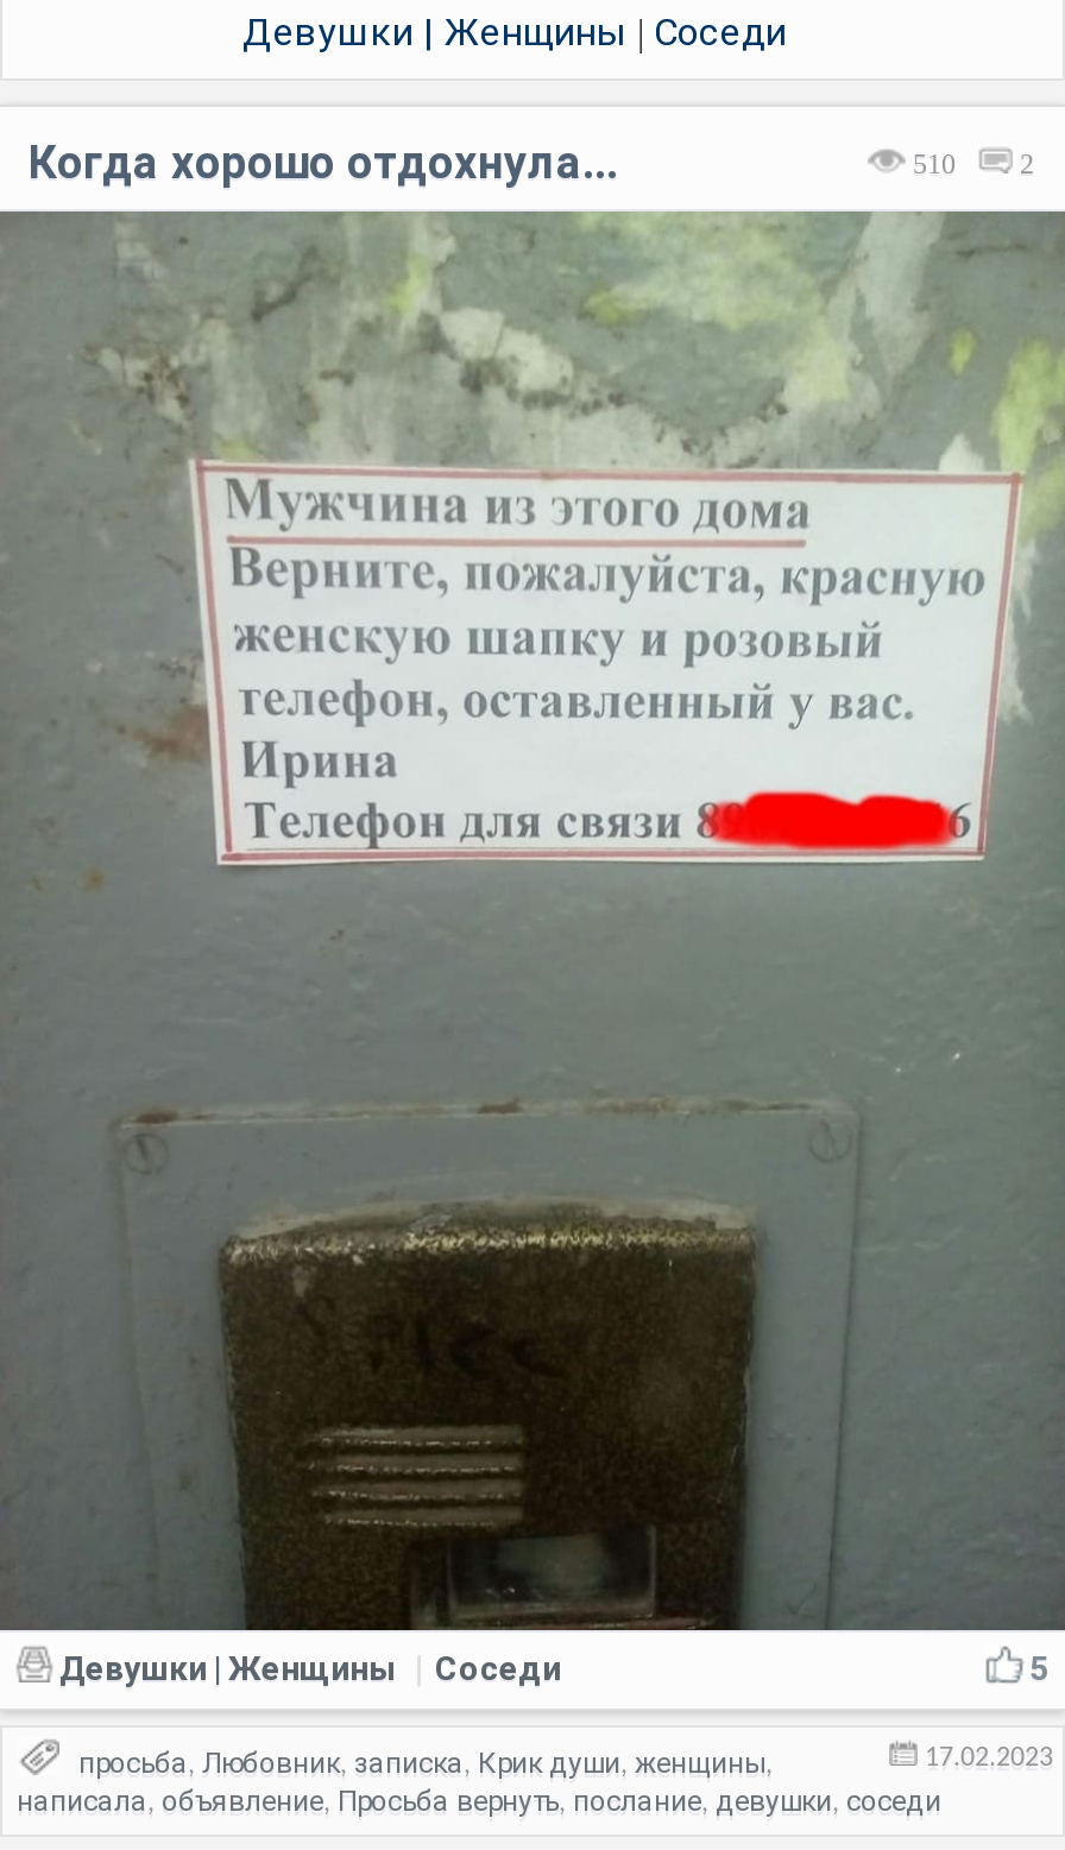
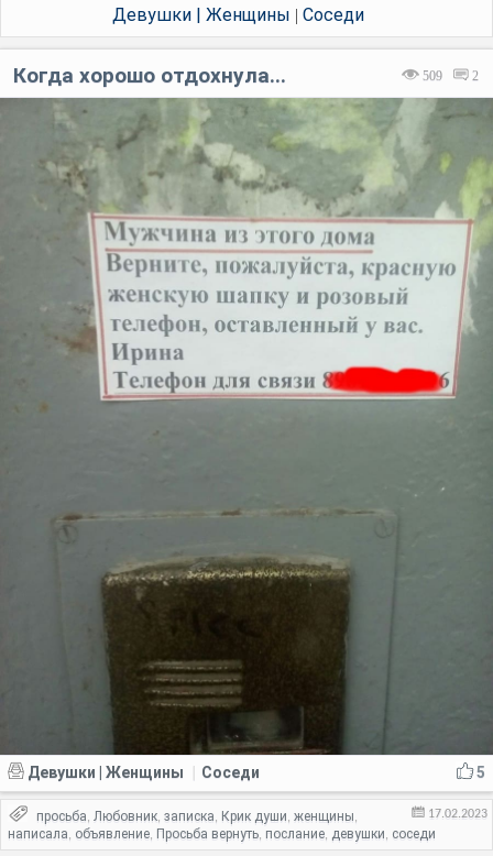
[906,147,1034,181] 510 2 -> [419,68,479,84] 509 2

